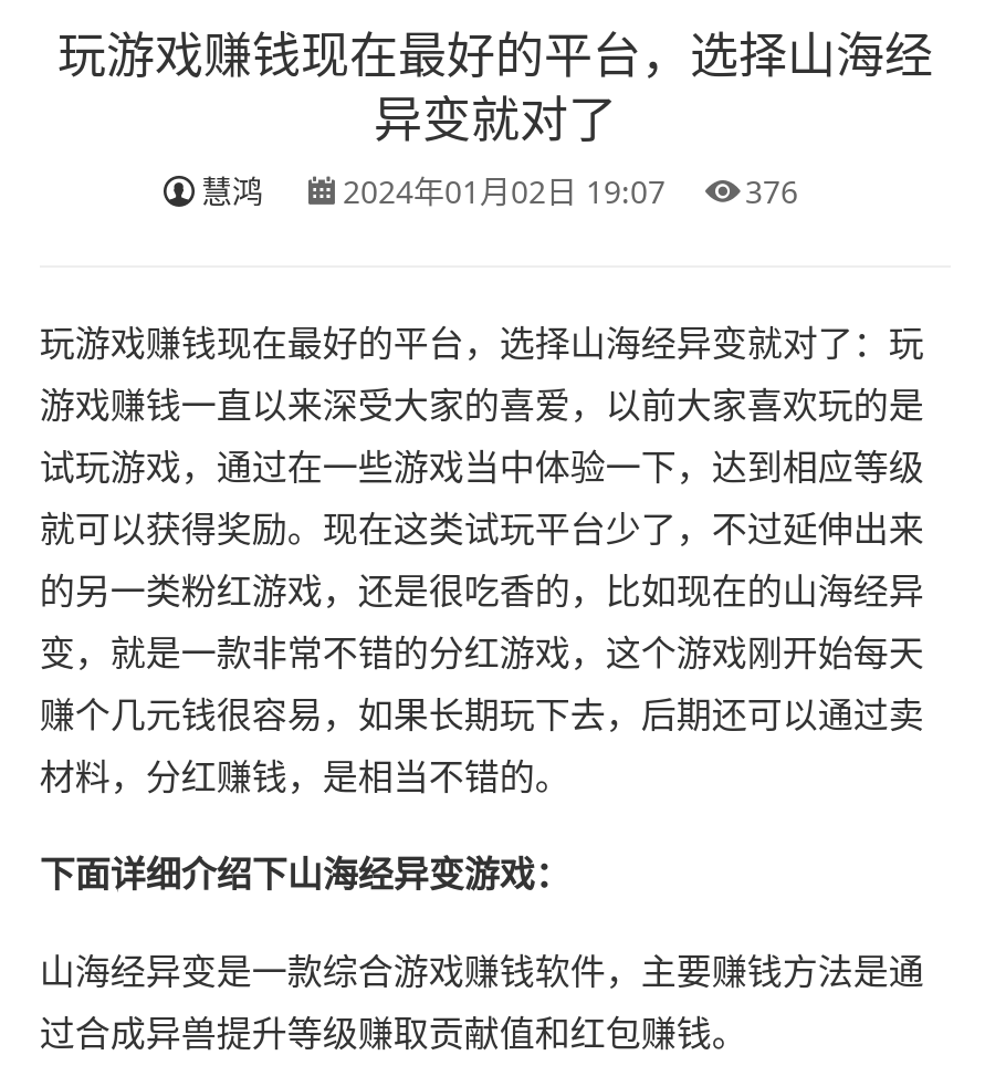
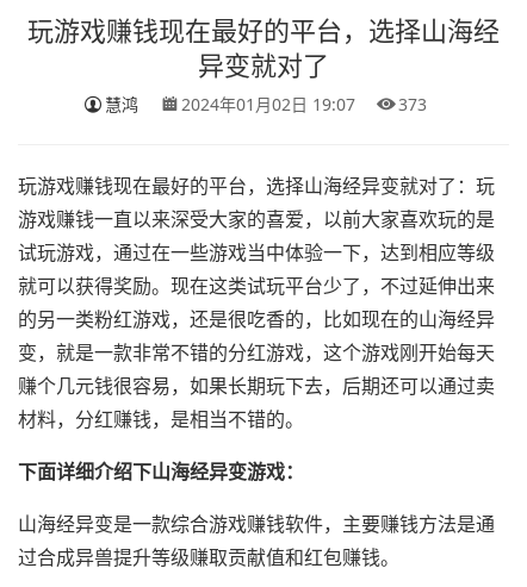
[745,170,798,212] 376 -> [398,93,427,115] 373

